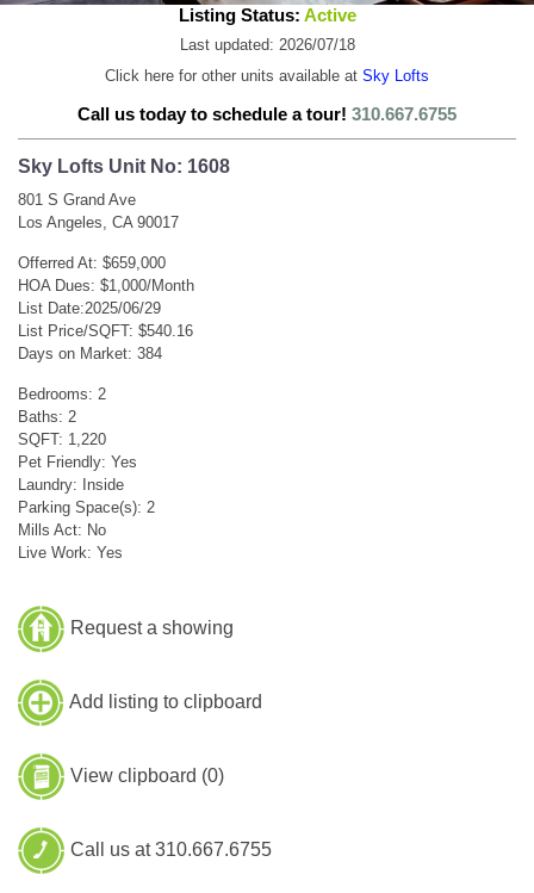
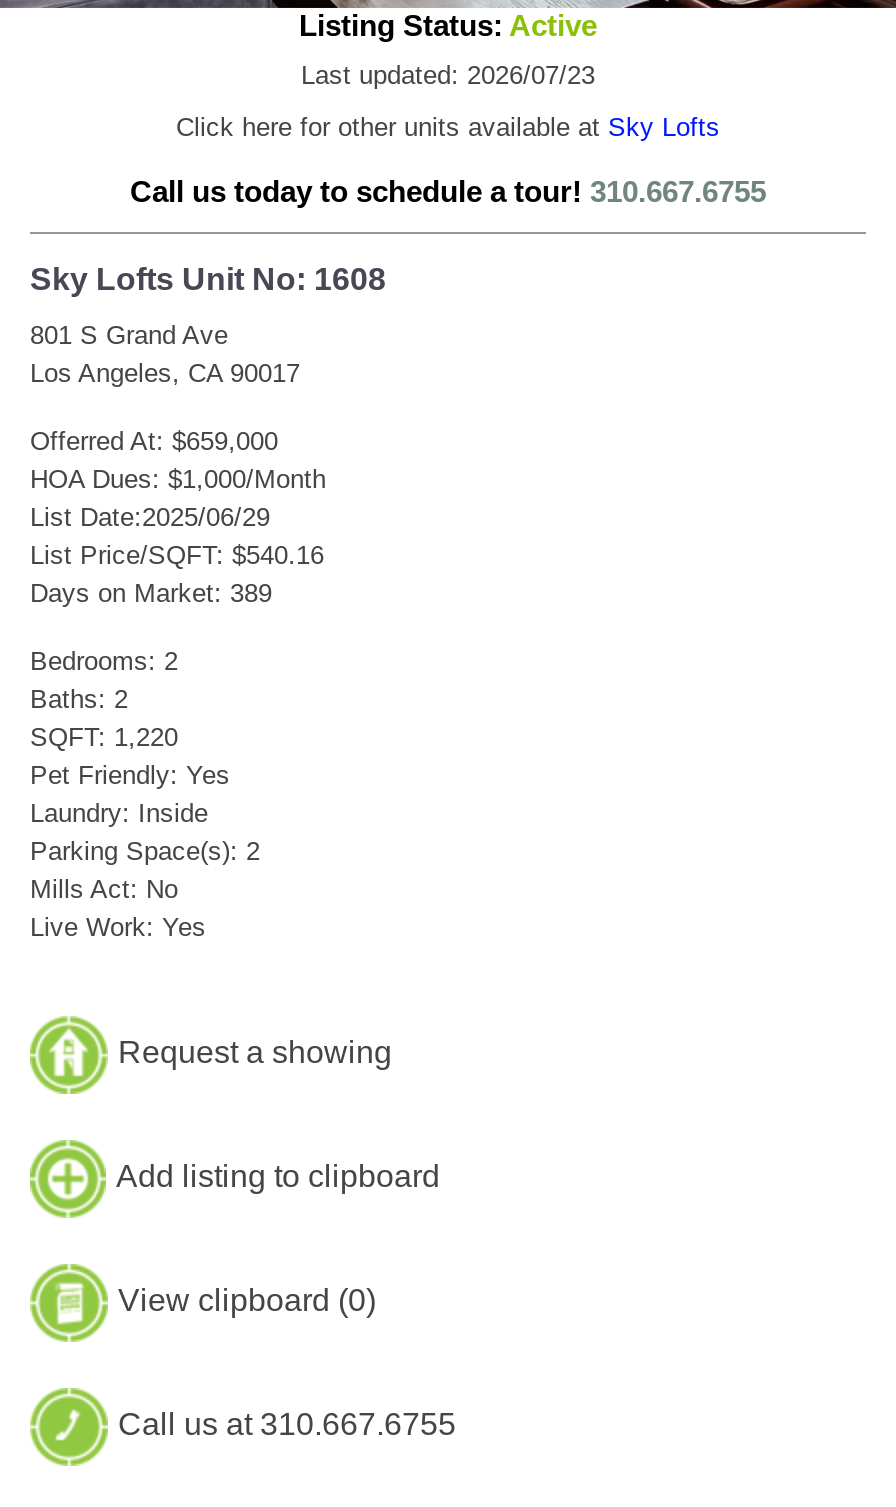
[179,36,355,54] Last updated: 2026/07/18 -> [301,60,595,90] Last updated: 2026/07/23
[18,344,162,362] Days on Market: 384 -> [30,578,272,608] Days on Market: 389

